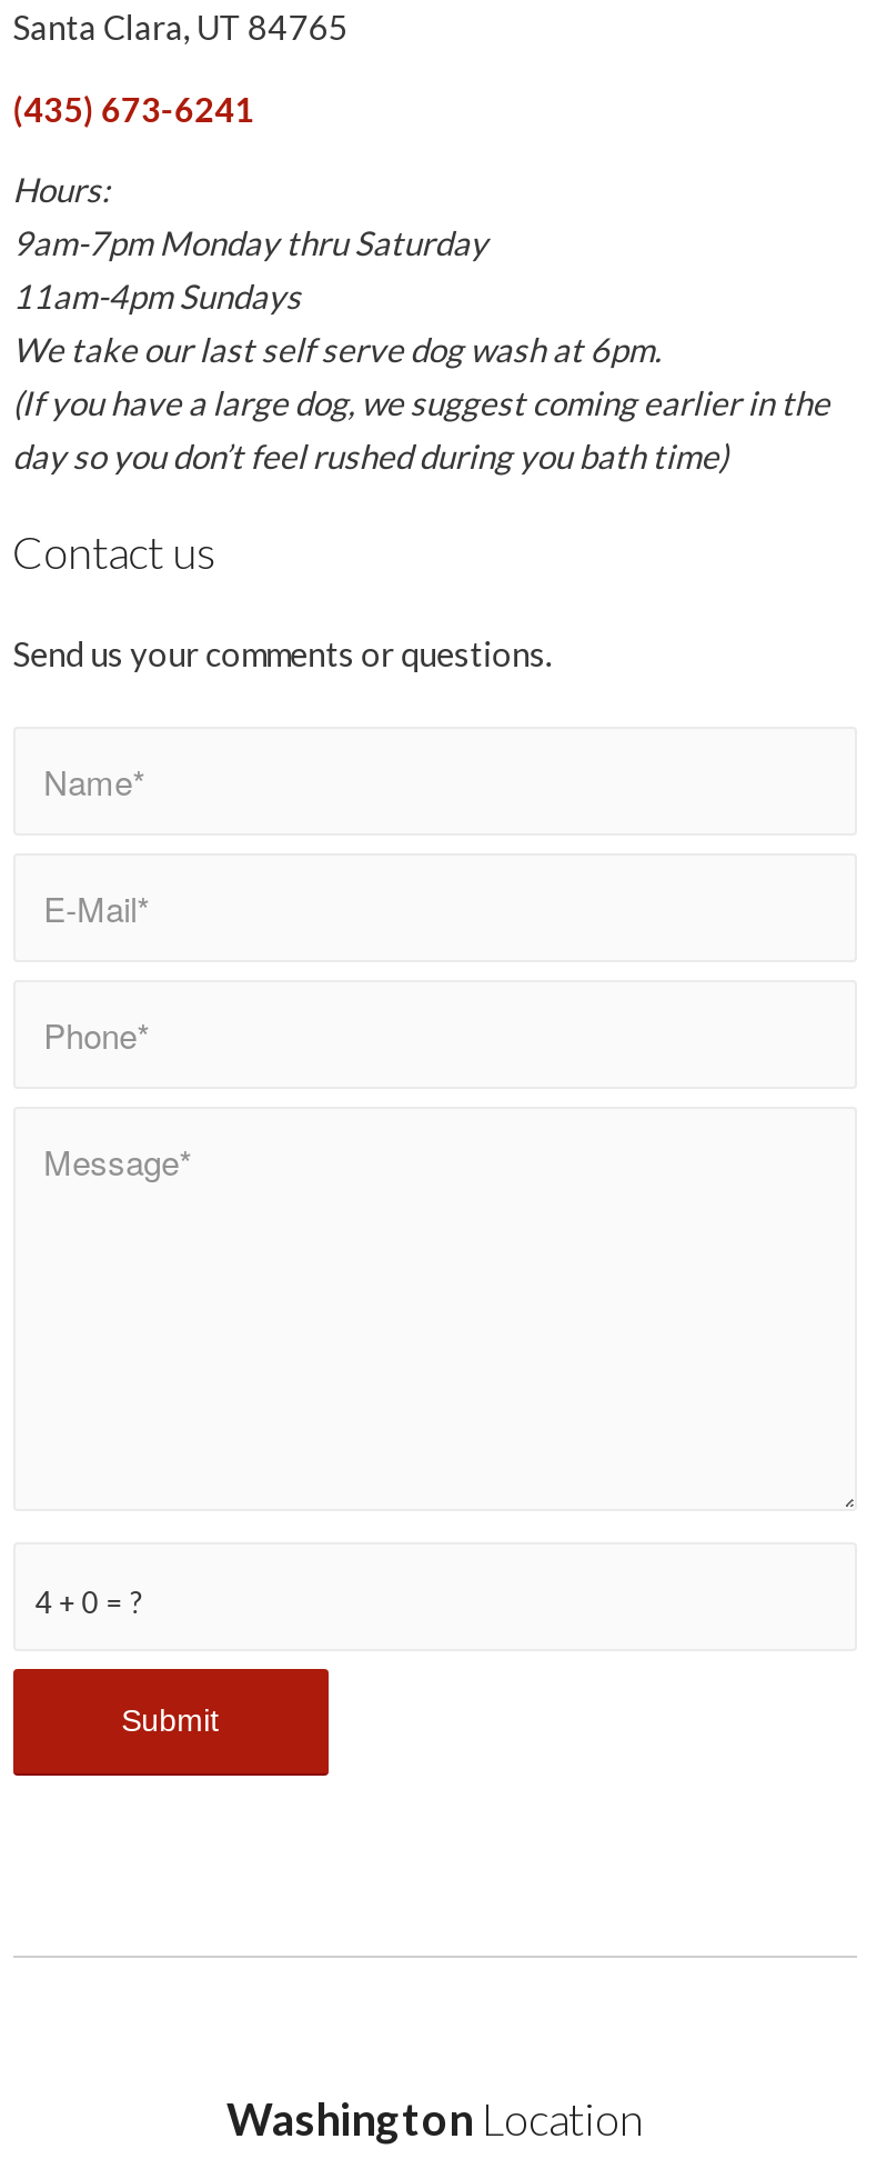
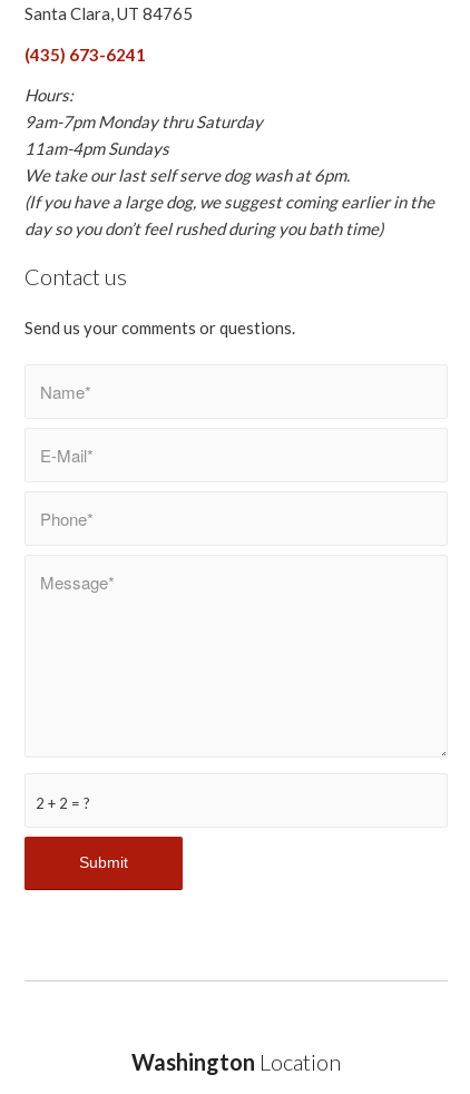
[35,1584,143,1620] 4 + 0 = ? -> [35,794,90,812] 2 + 2 = ?

